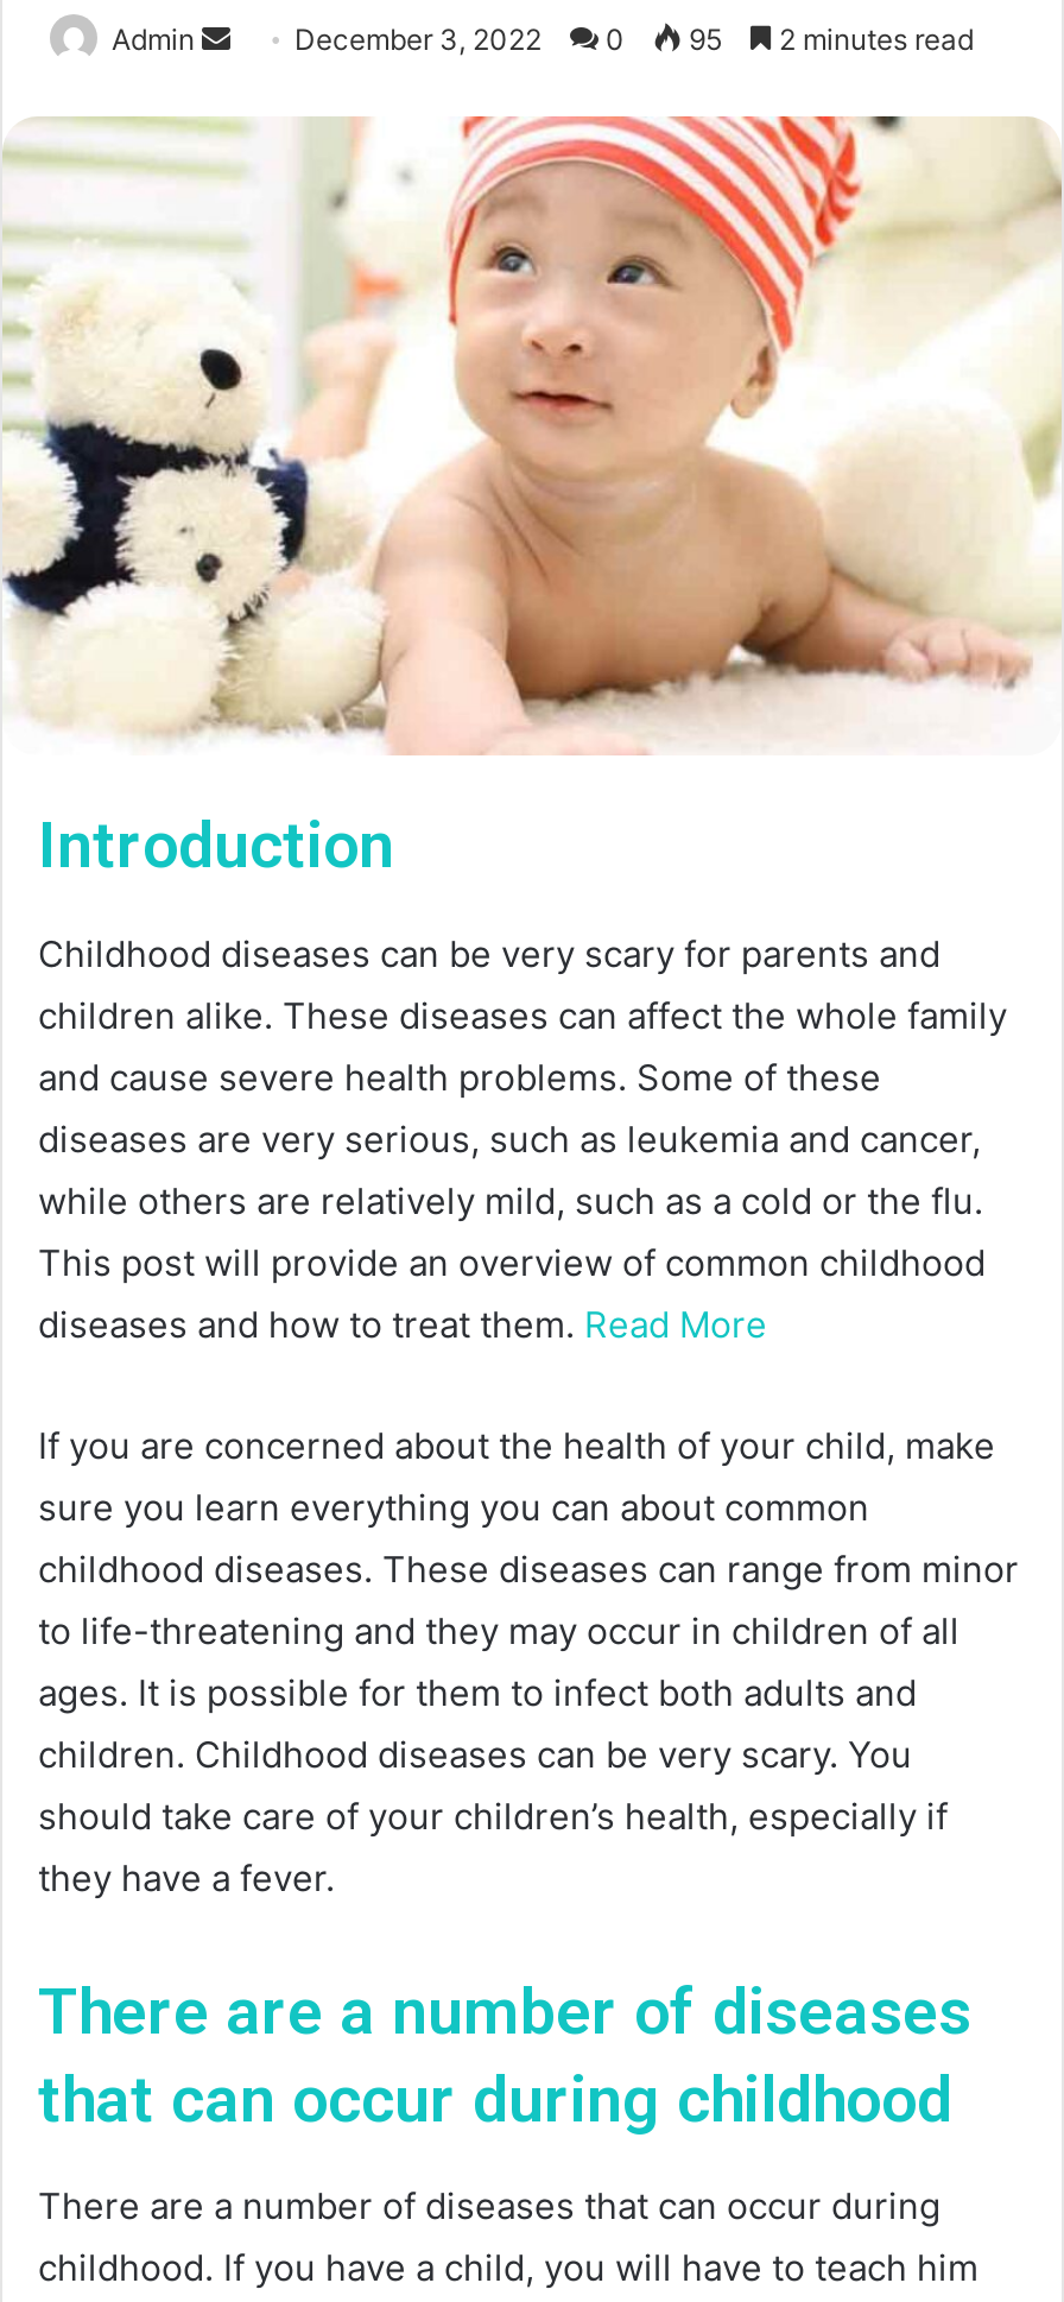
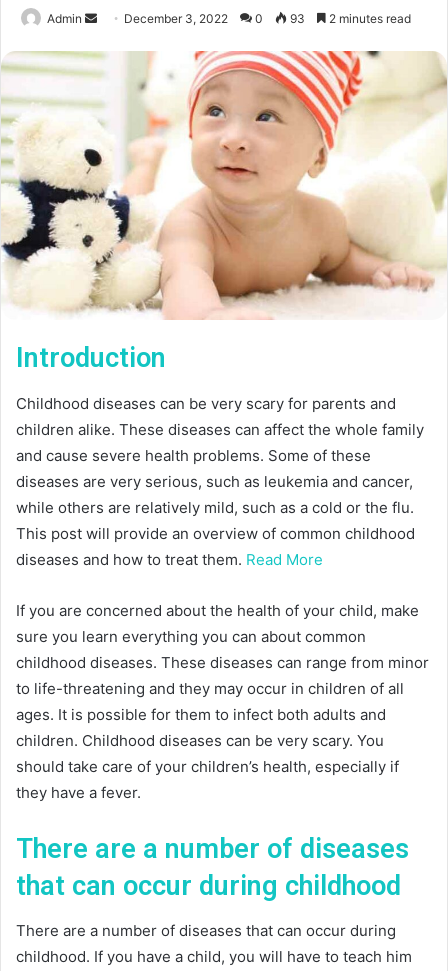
[682,22,722,58] 95 -> [287,11,305,26] 93

